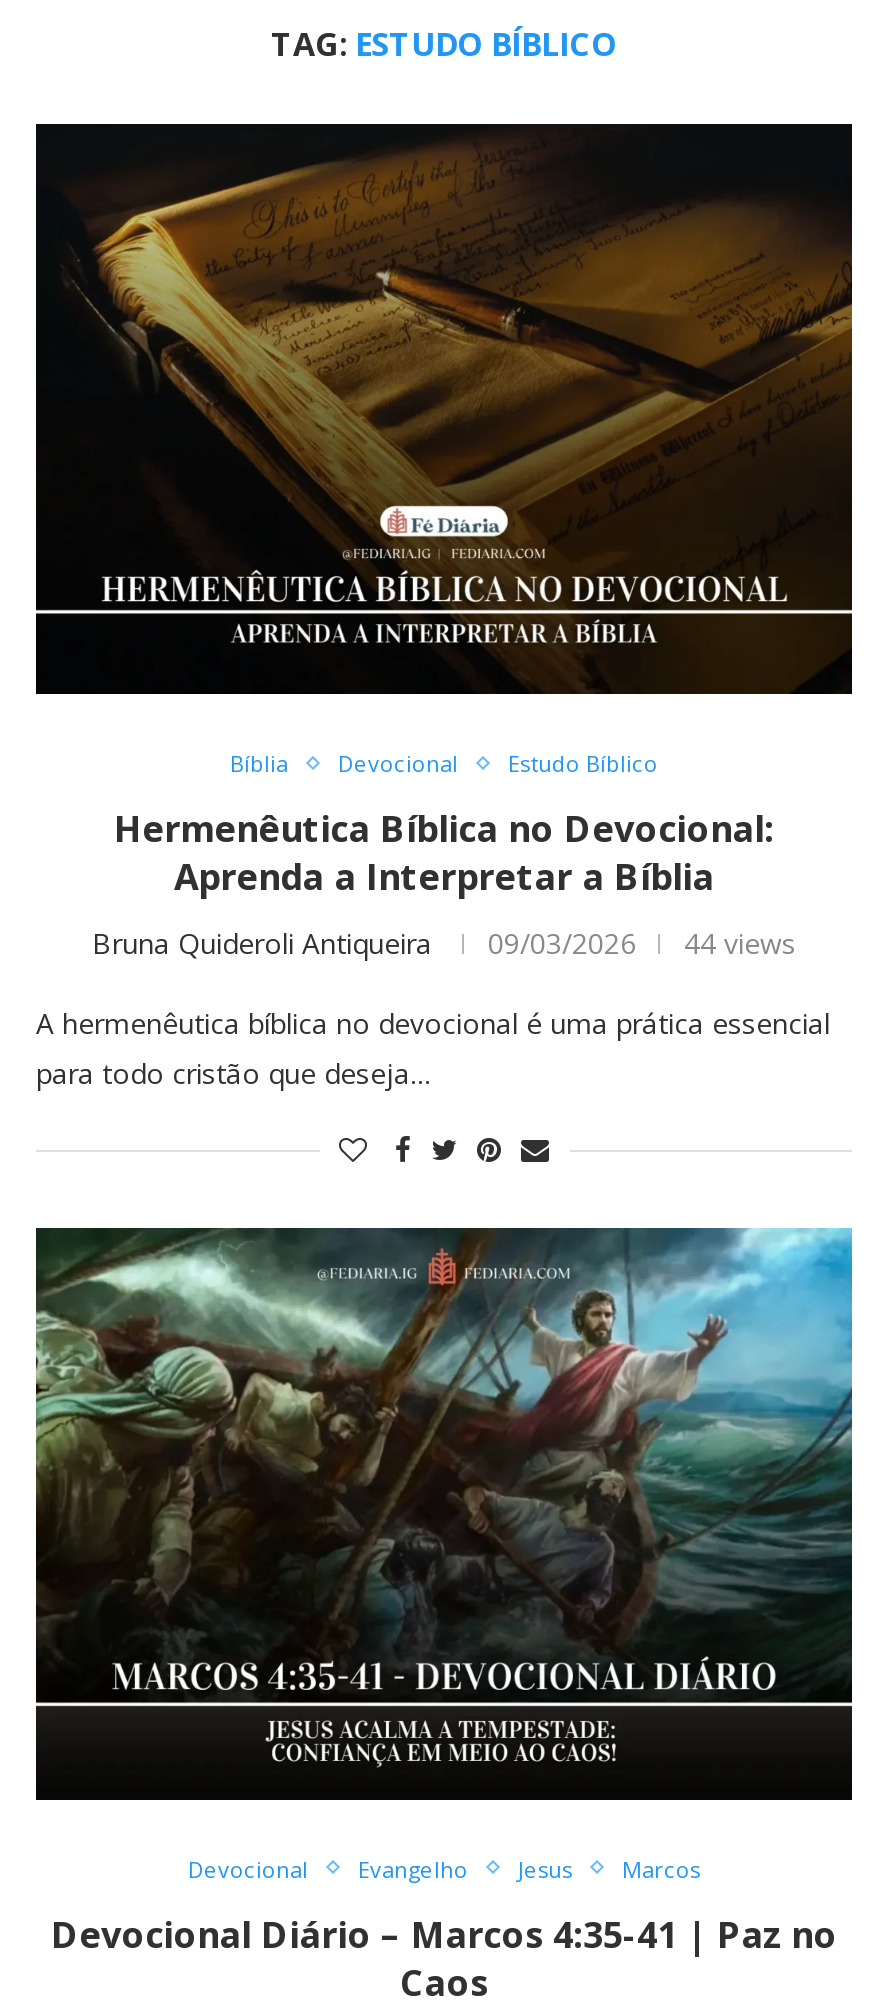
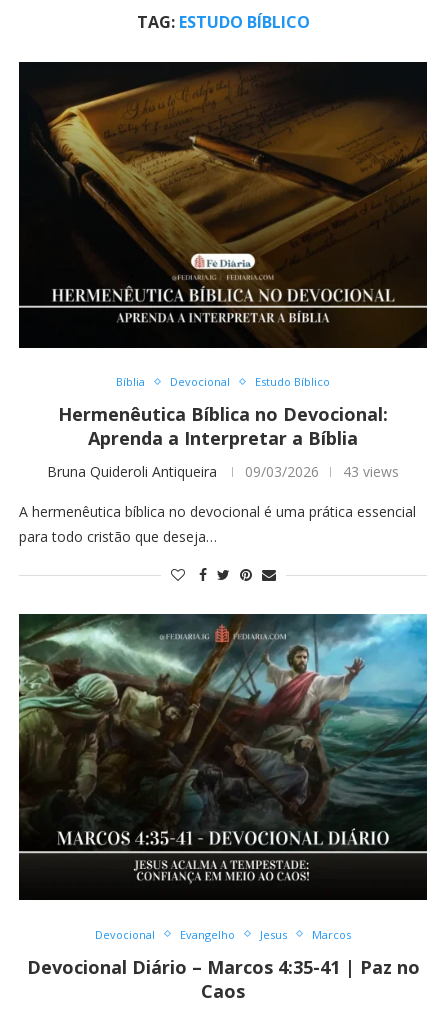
[92,924,796,962] Bruna Quideroli Antiqueira 09/03/2026 44 views -> [47,462,399,481] Bruna Quideroli Antiqueira 09/03/2026 43 views

